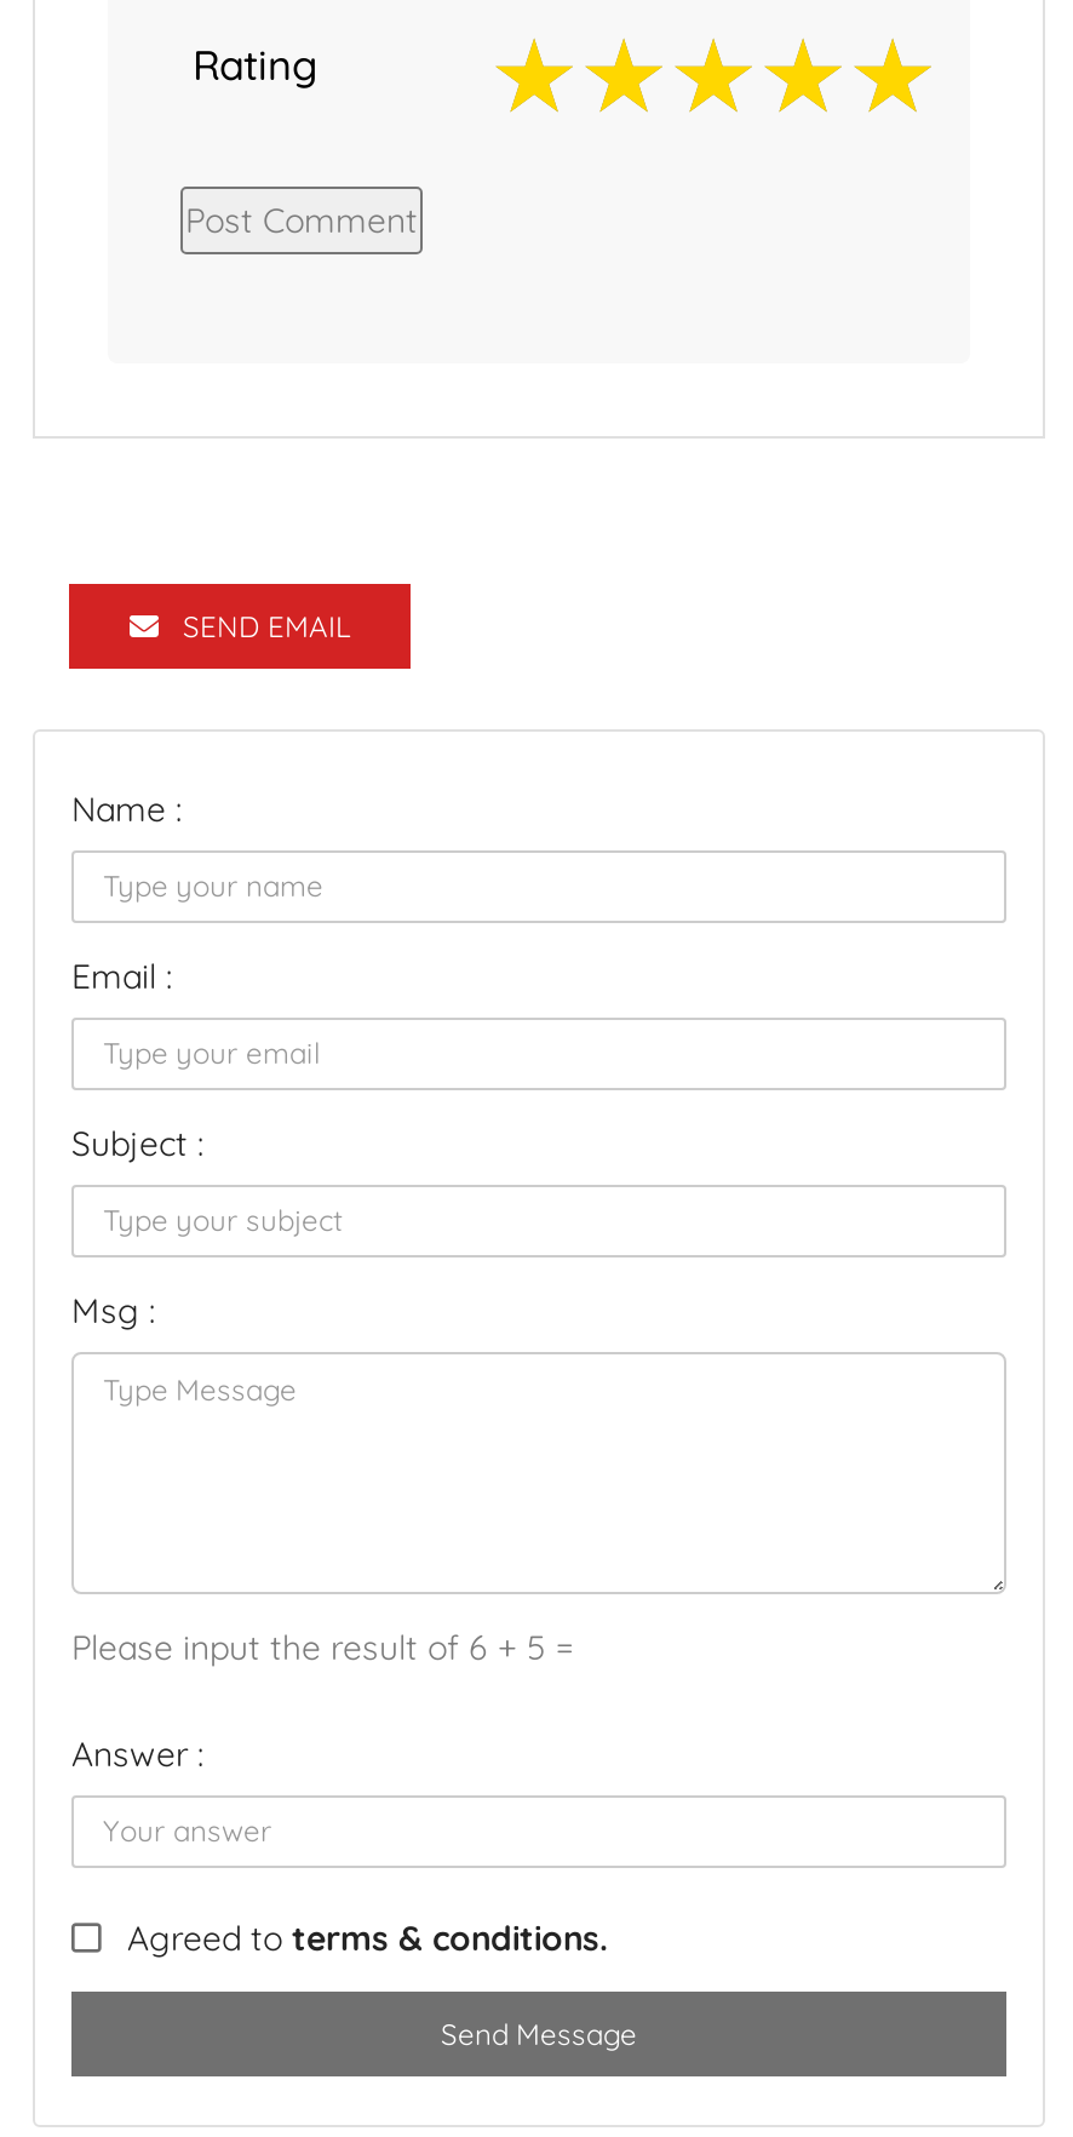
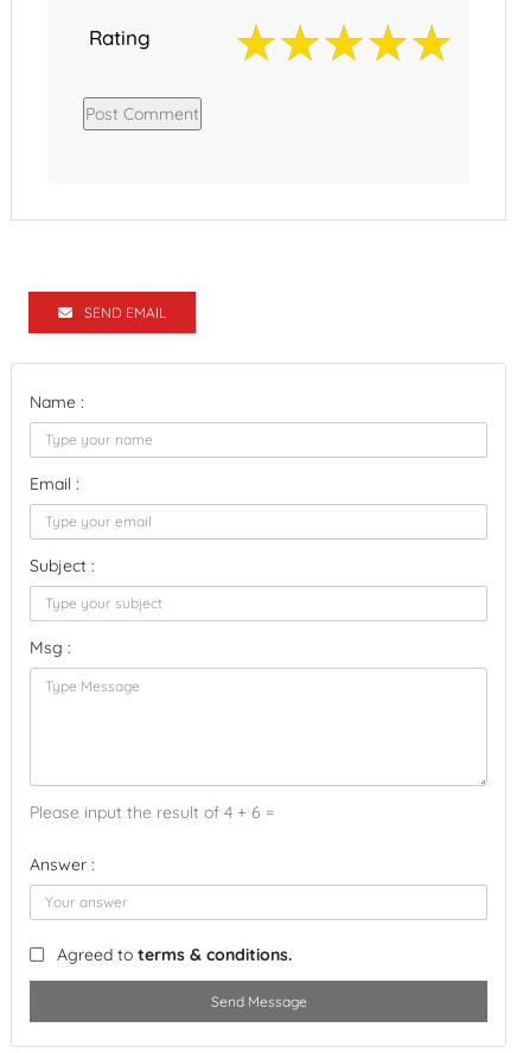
[71,1626,573,1669] Please input the result of 6 + 5 = -> [30,802,274,823] Please input the result of 4 + 6 =

